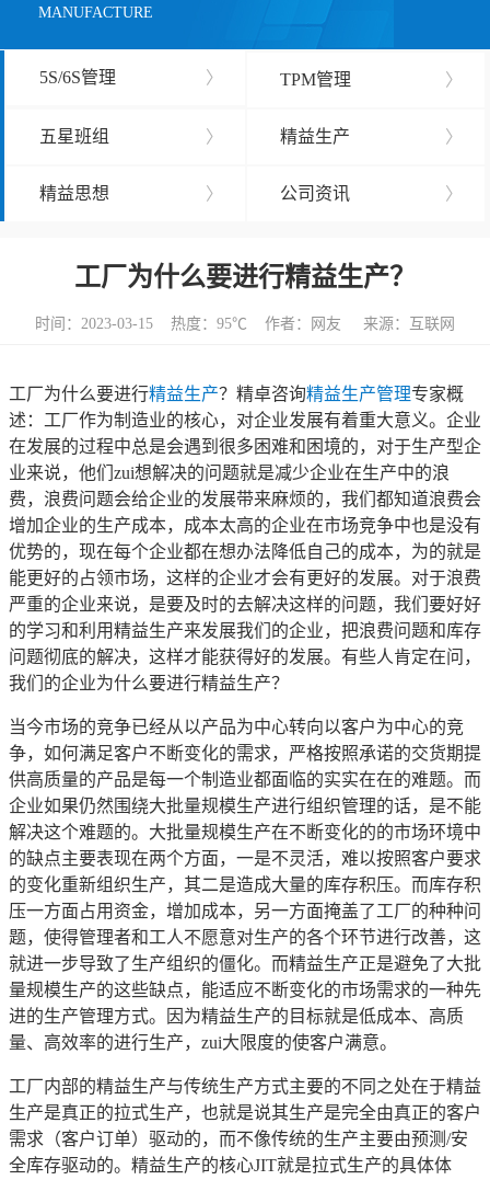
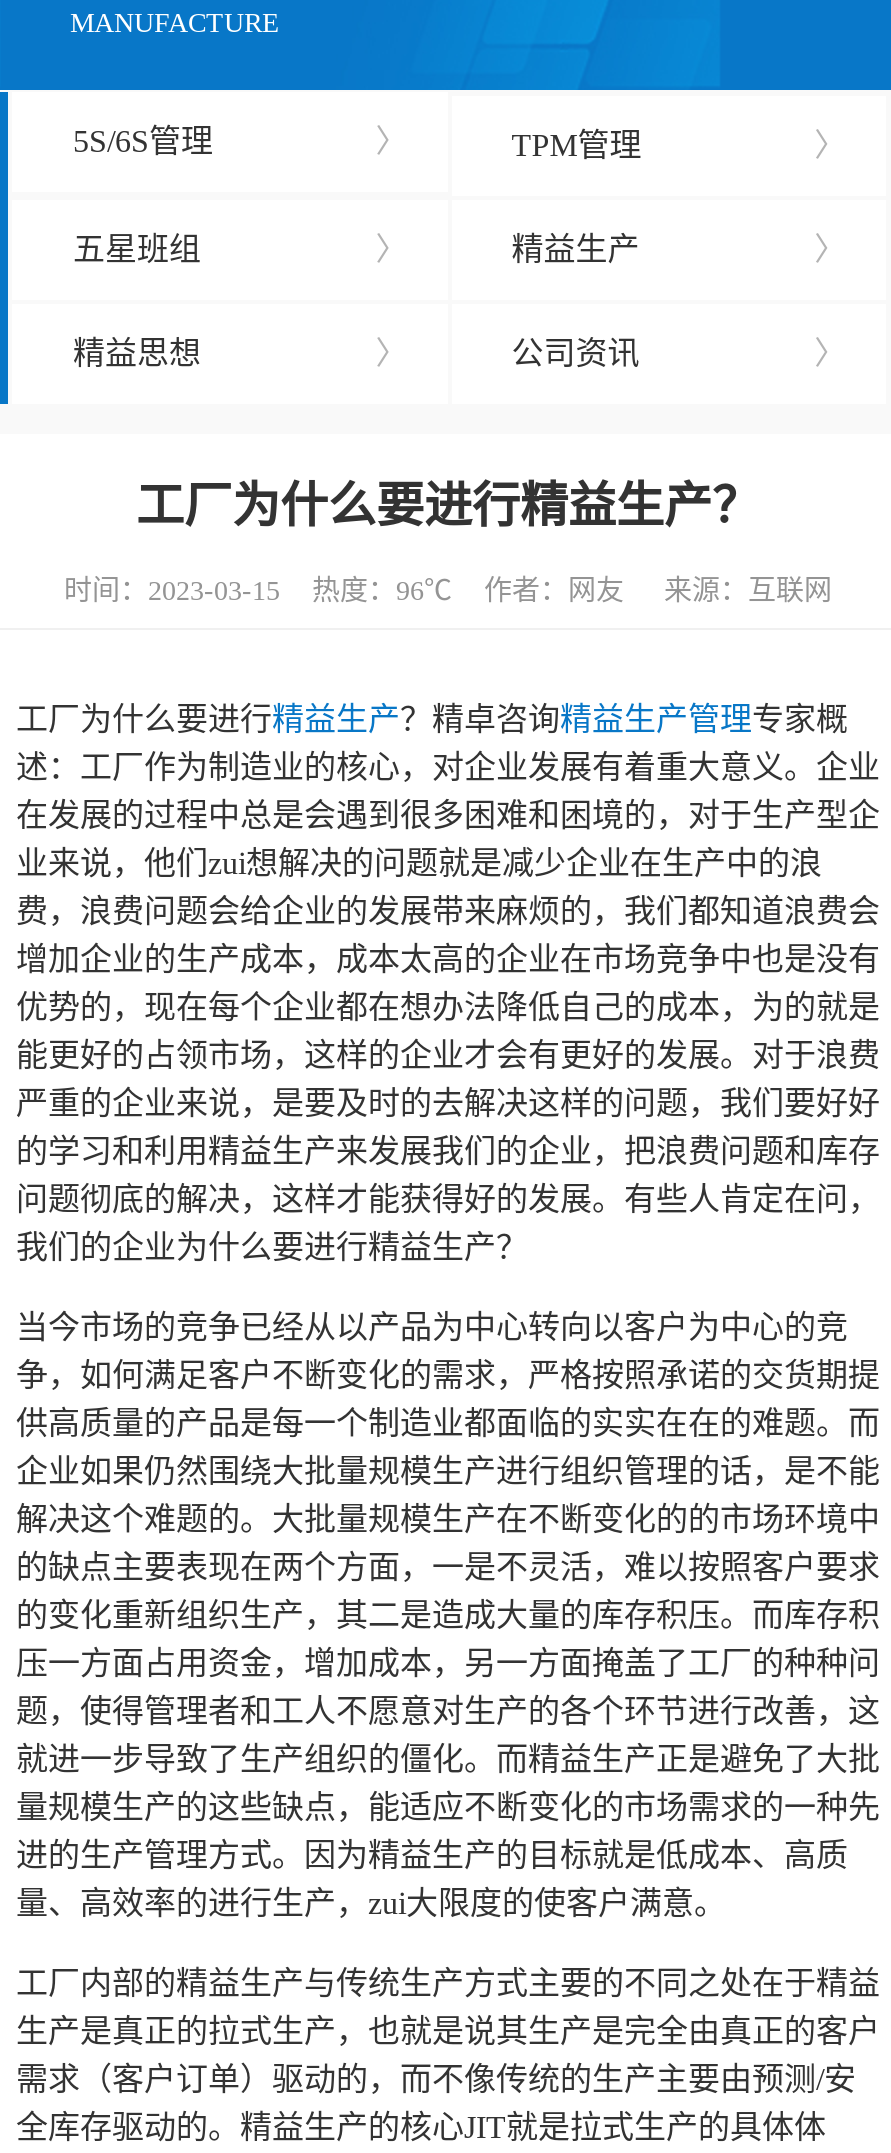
[35,315,455,332] 时间：2023-03-15 热度：95℃ 作者：网友 来源：互联网 -> [64,575,832,605] 时间：2023-03-15 热度：96℃ 作者：网友 来源：互联网

